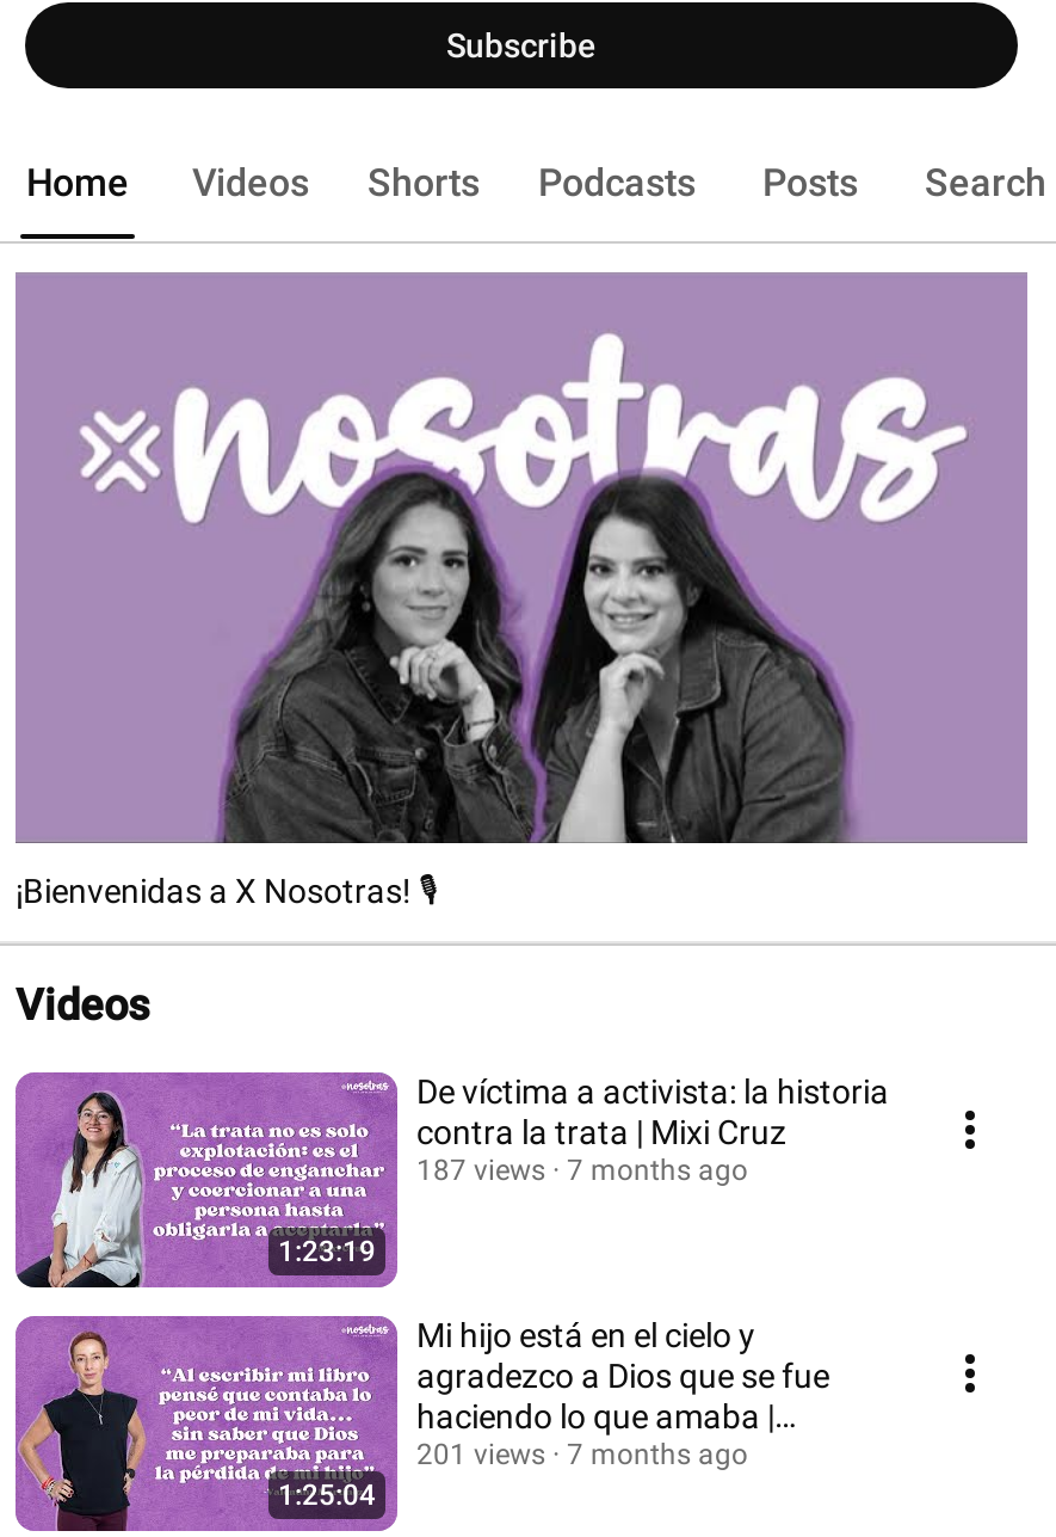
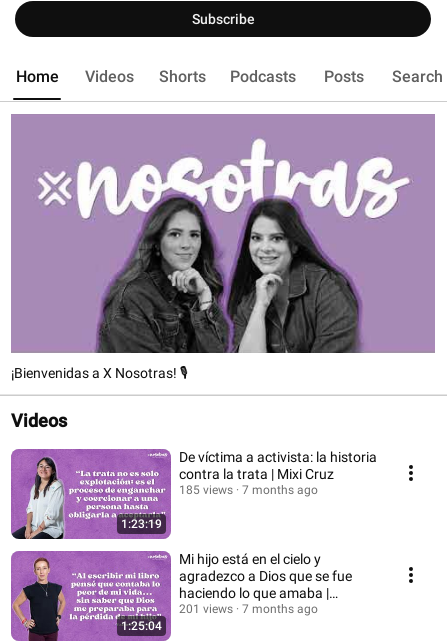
[416,1152,748,1186] 187 views 7 months ago -> [179,482,318,496] 185 views 7 months ago

